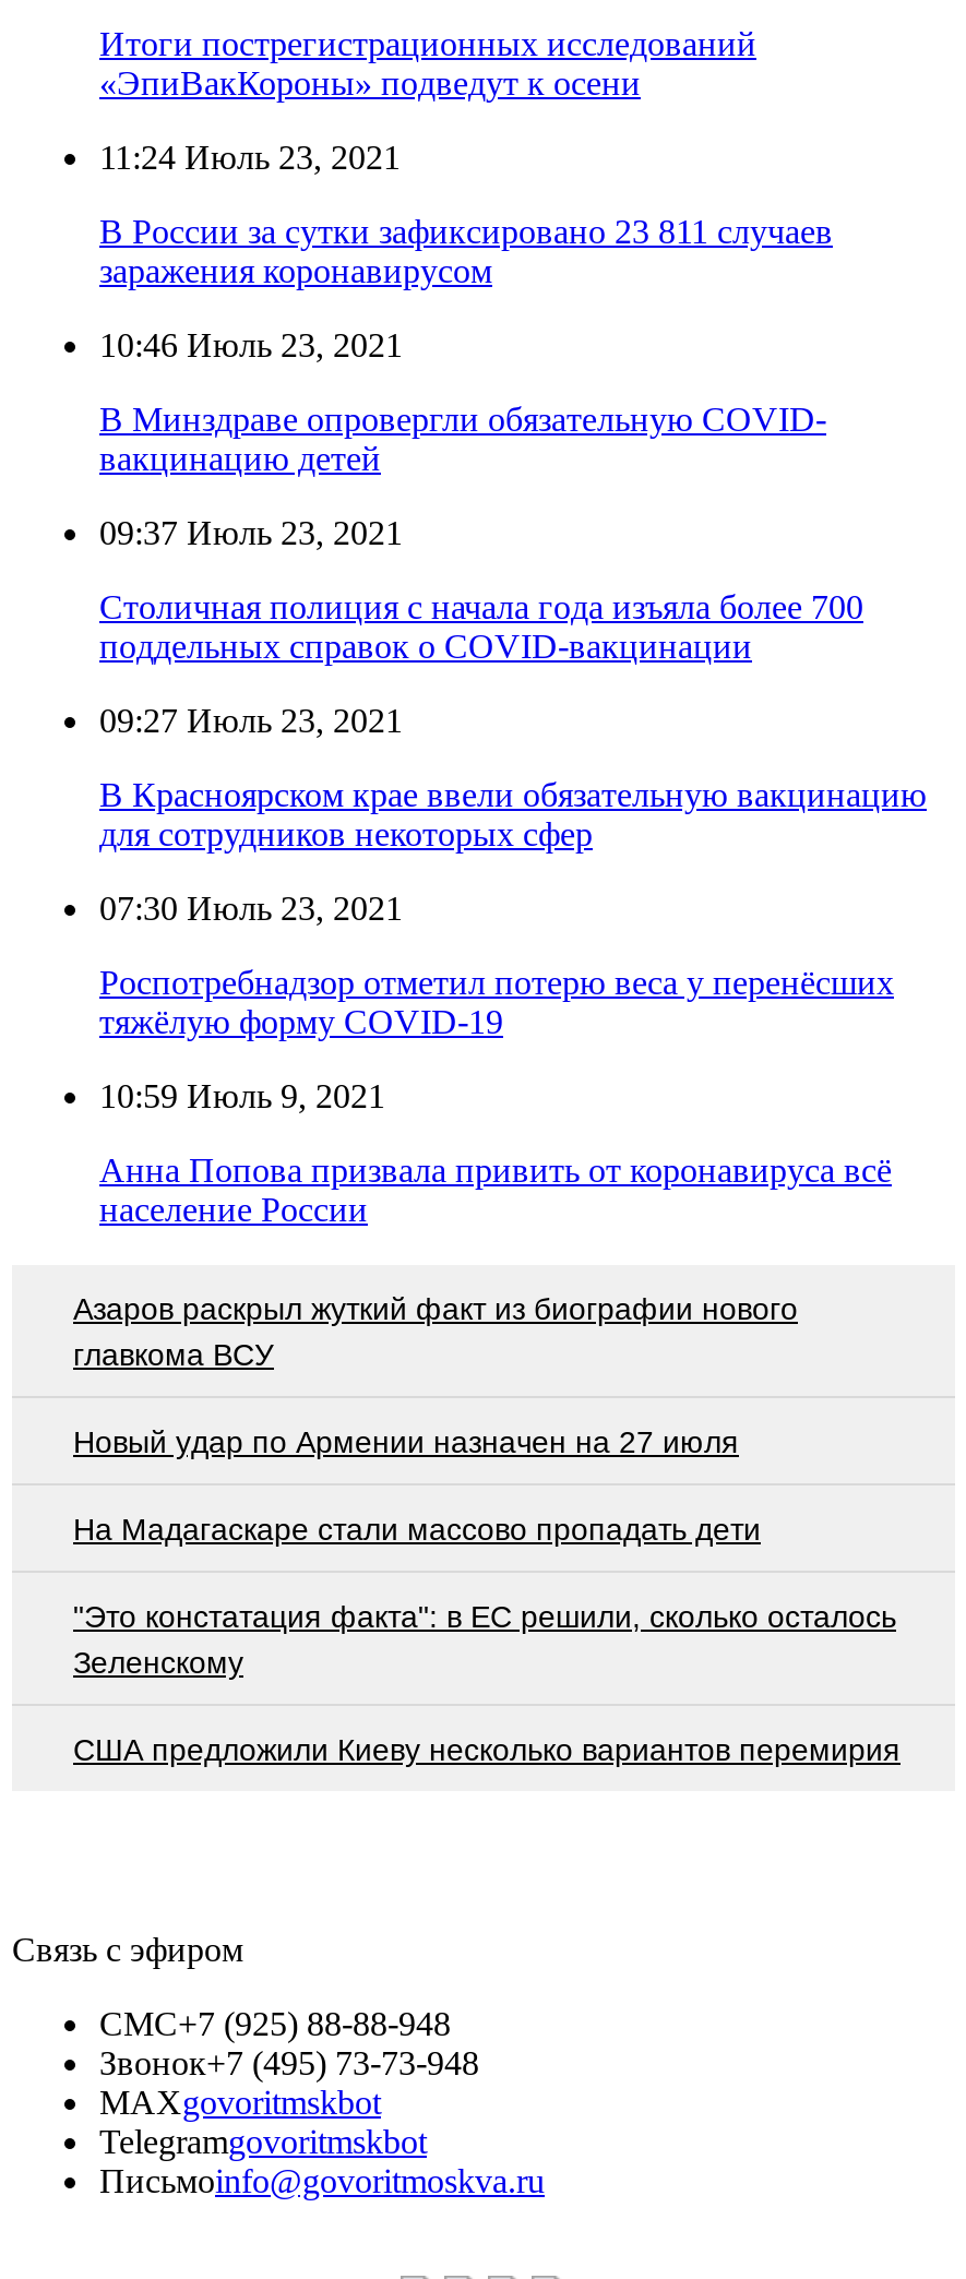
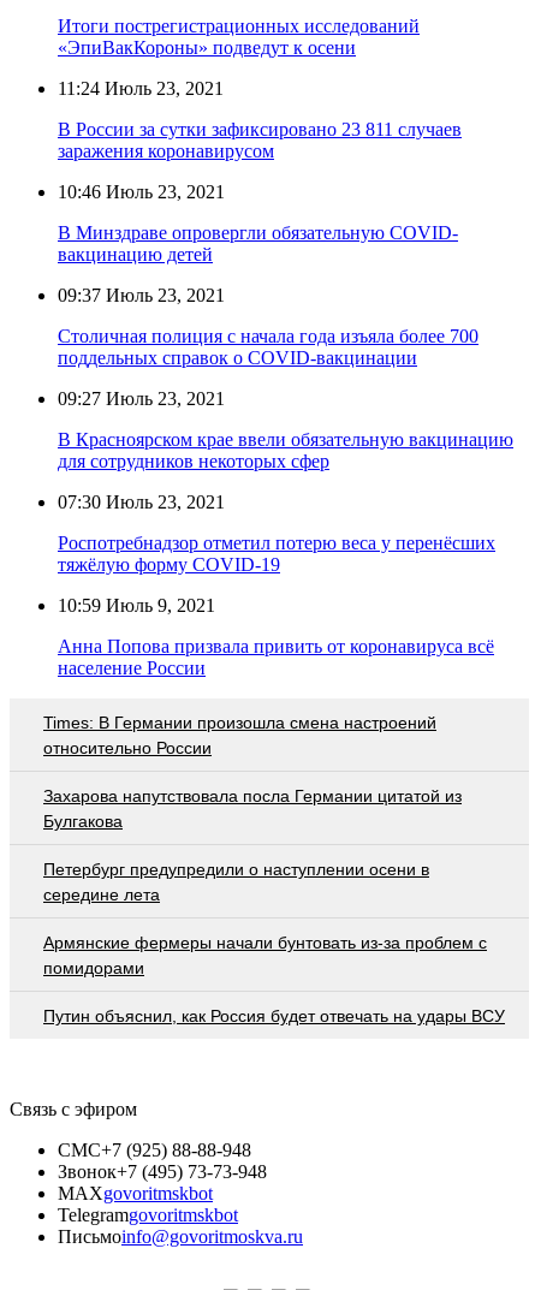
[73,1291,798,1372] Азаров раскрыл жуткий факт из биографии нового | главкома ВСУ -> [43,712,436,757] Times: В Германии произошла смена настроений | относительно России
[73,1425,739,1460] Новый удар по Армении назначен на 27 июля -> [43,786,462,830] Захарова напутствовала посла Германии цитатой из | Булгакова
[73,1512,761,1547] На Мадагаскаре стали массово пропадать дети -> [43,859,429,904] Петербург предупредили о наступлении осени в | середине лета
[73,1599,896,1680] "Это констатация факта": в ЕС решили, сколько осталось | Зеленскому -> [43,932,487,977] Армянские фермеры начали бунтовать из-за проблем с | помидорами
[73,1732,901,1767] США предложили Киеву несколько вариантов перемирия -> [43,1006,505,1025] Путин объяснил, как Россия будет отвечать на удары ВСУ

